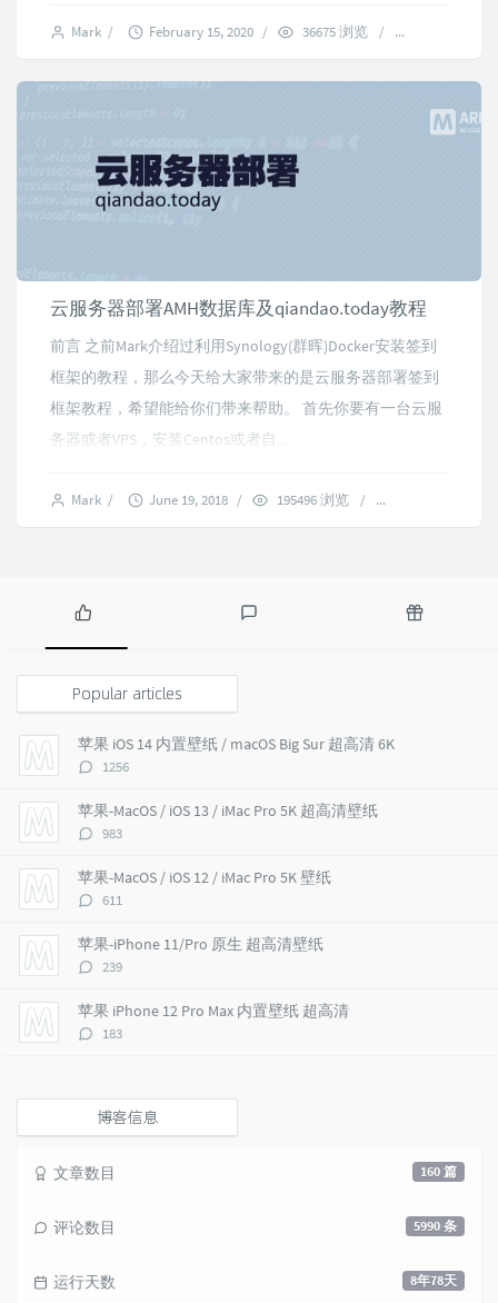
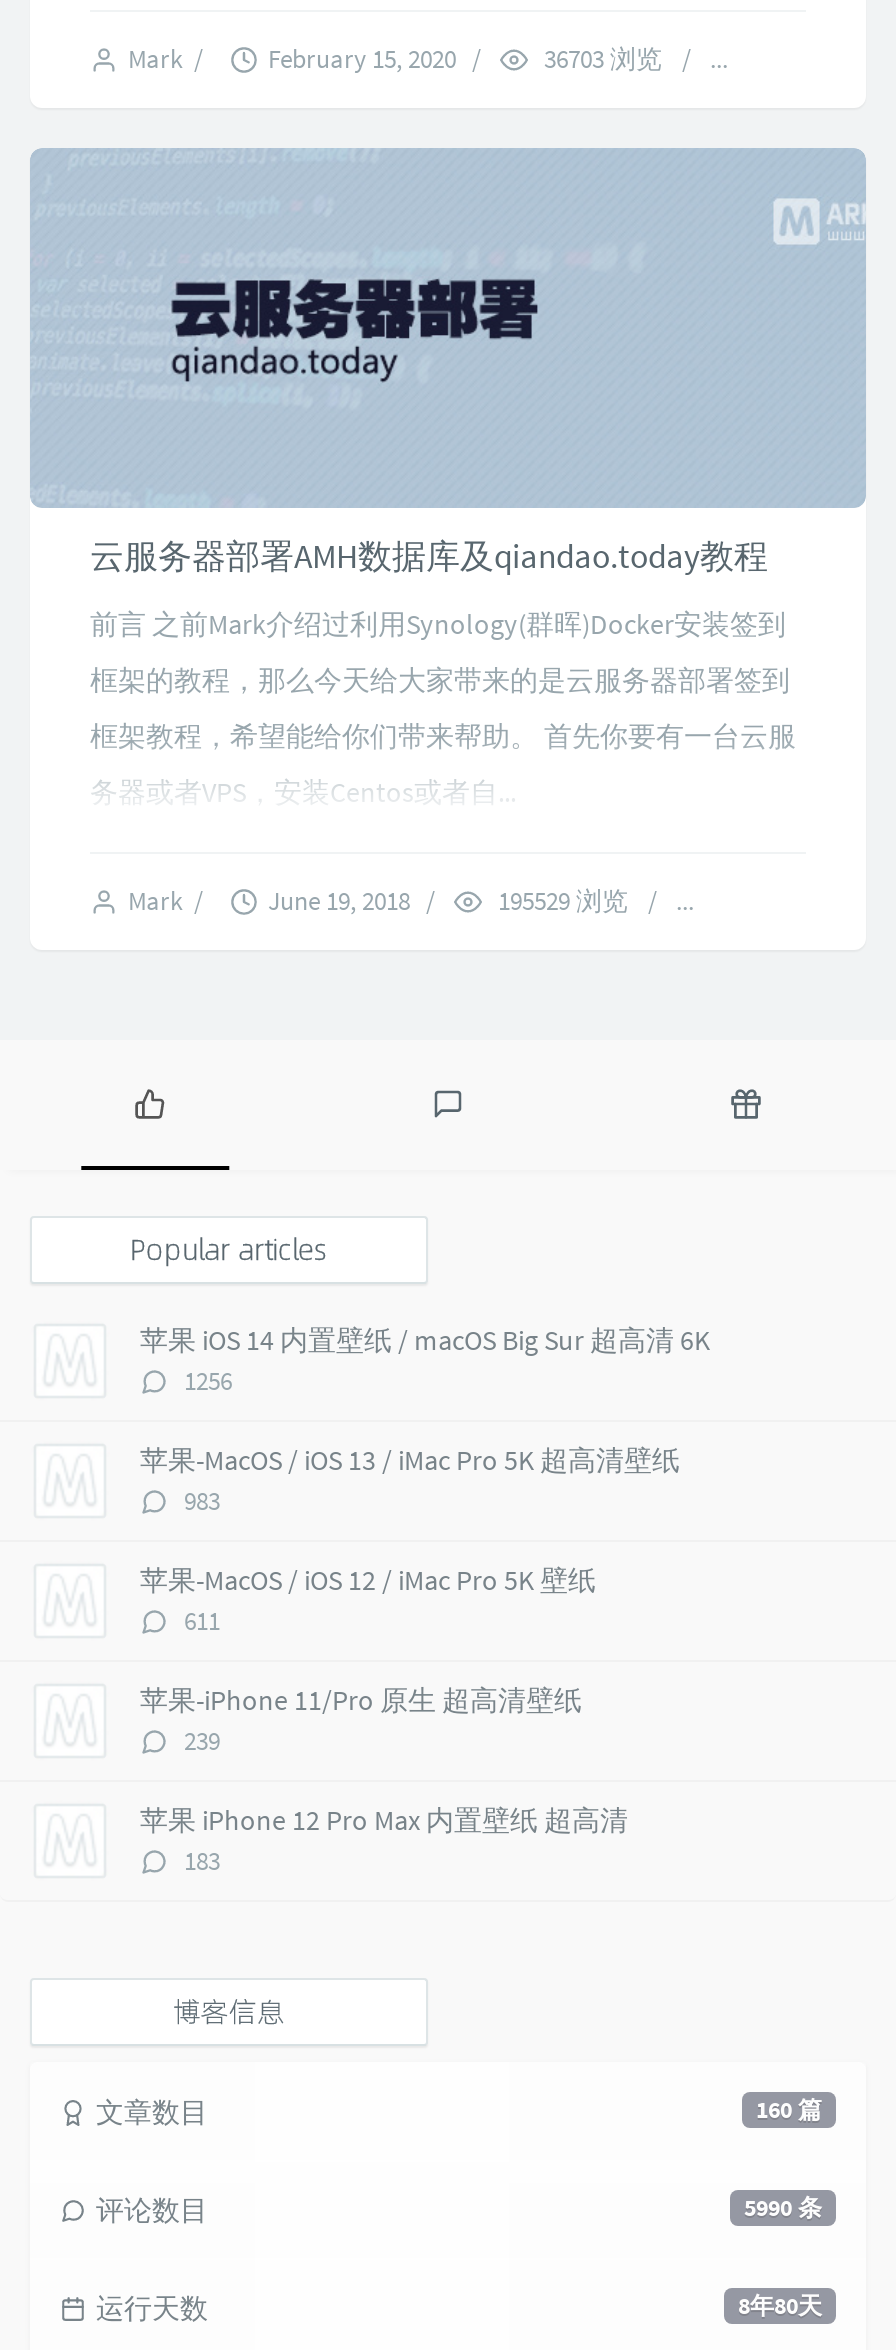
[299,22,395,41] 36675 浏览 / -> [538,42,710,76] 36703 浏览 /
[273,490,376,509] 195496 浏览 / -> [492,884,676,918] 195529 浏览 /
[410,1272,457,1289] 8年78天 -> [738,2290,822,2320] 8年80天

